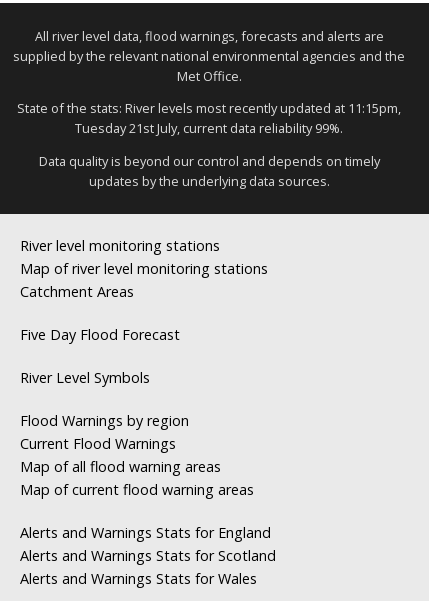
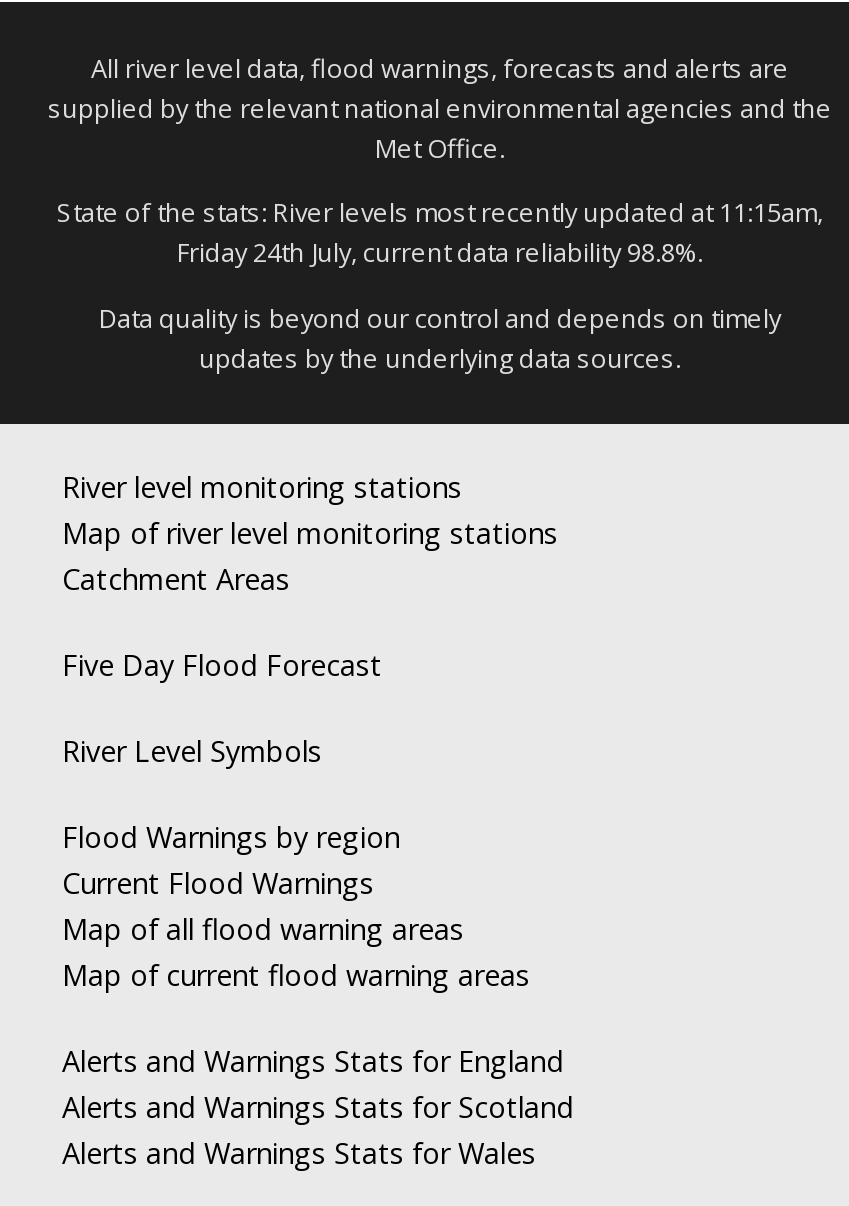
[17,99,401,117] State of the stats: River levels most recently updated at 11:15pm, -> [57,195,823,231] State of the stats: River levels most recently updated at 11:15am,
[75,119,343,137] Tuesday 21st July, current data reliability 99%. -> [177,235,703,271] Friday 24th July, current data reliability 98.8%.

